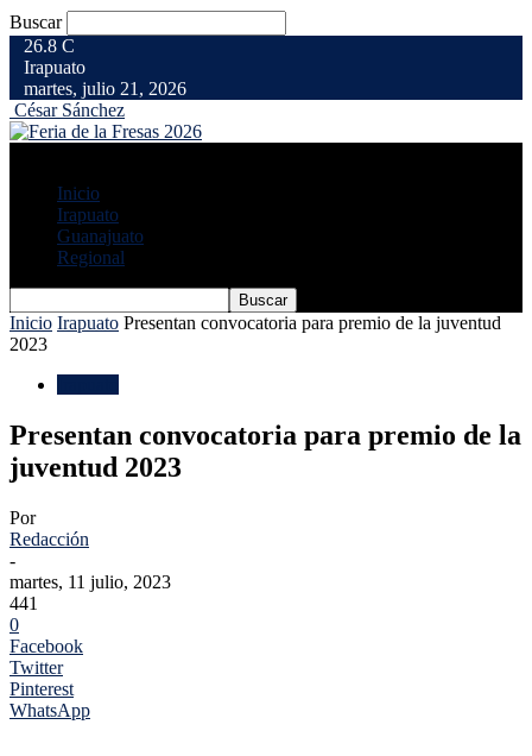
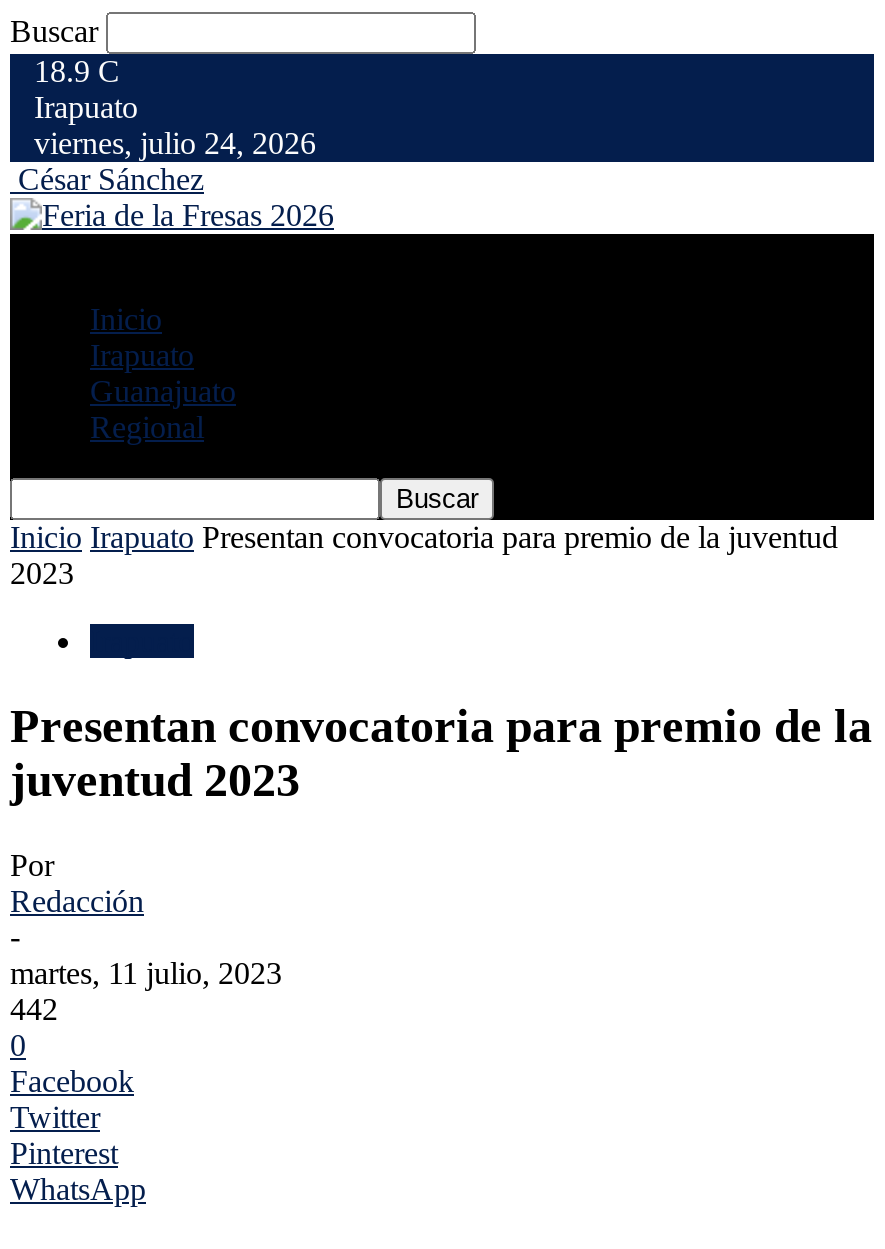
[24,36,75,56] 26.8 C -> [34,54,120,88] 18.9 C
[24,78,186,99] martes, julio 21, 2026 -> [34,126,316,160] viernes, julio 24, 2026
[9,593,38,613] 441 -> [10,992,58,1026] 442

